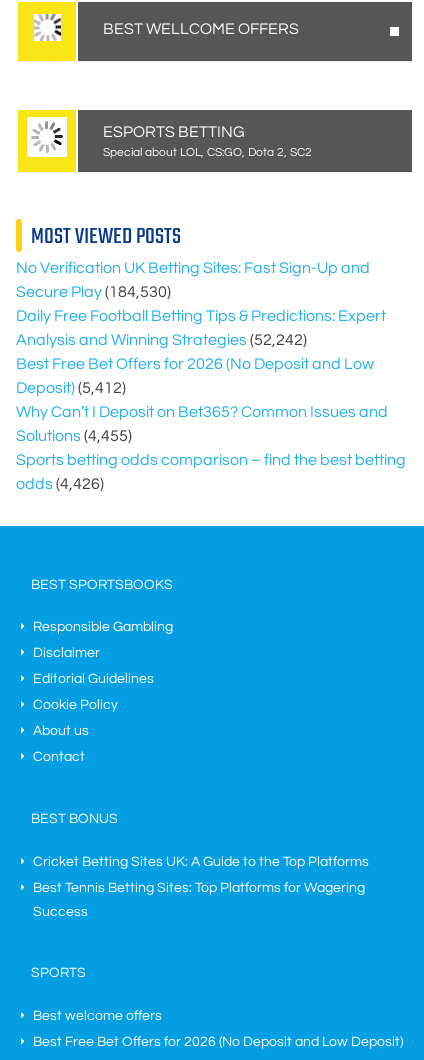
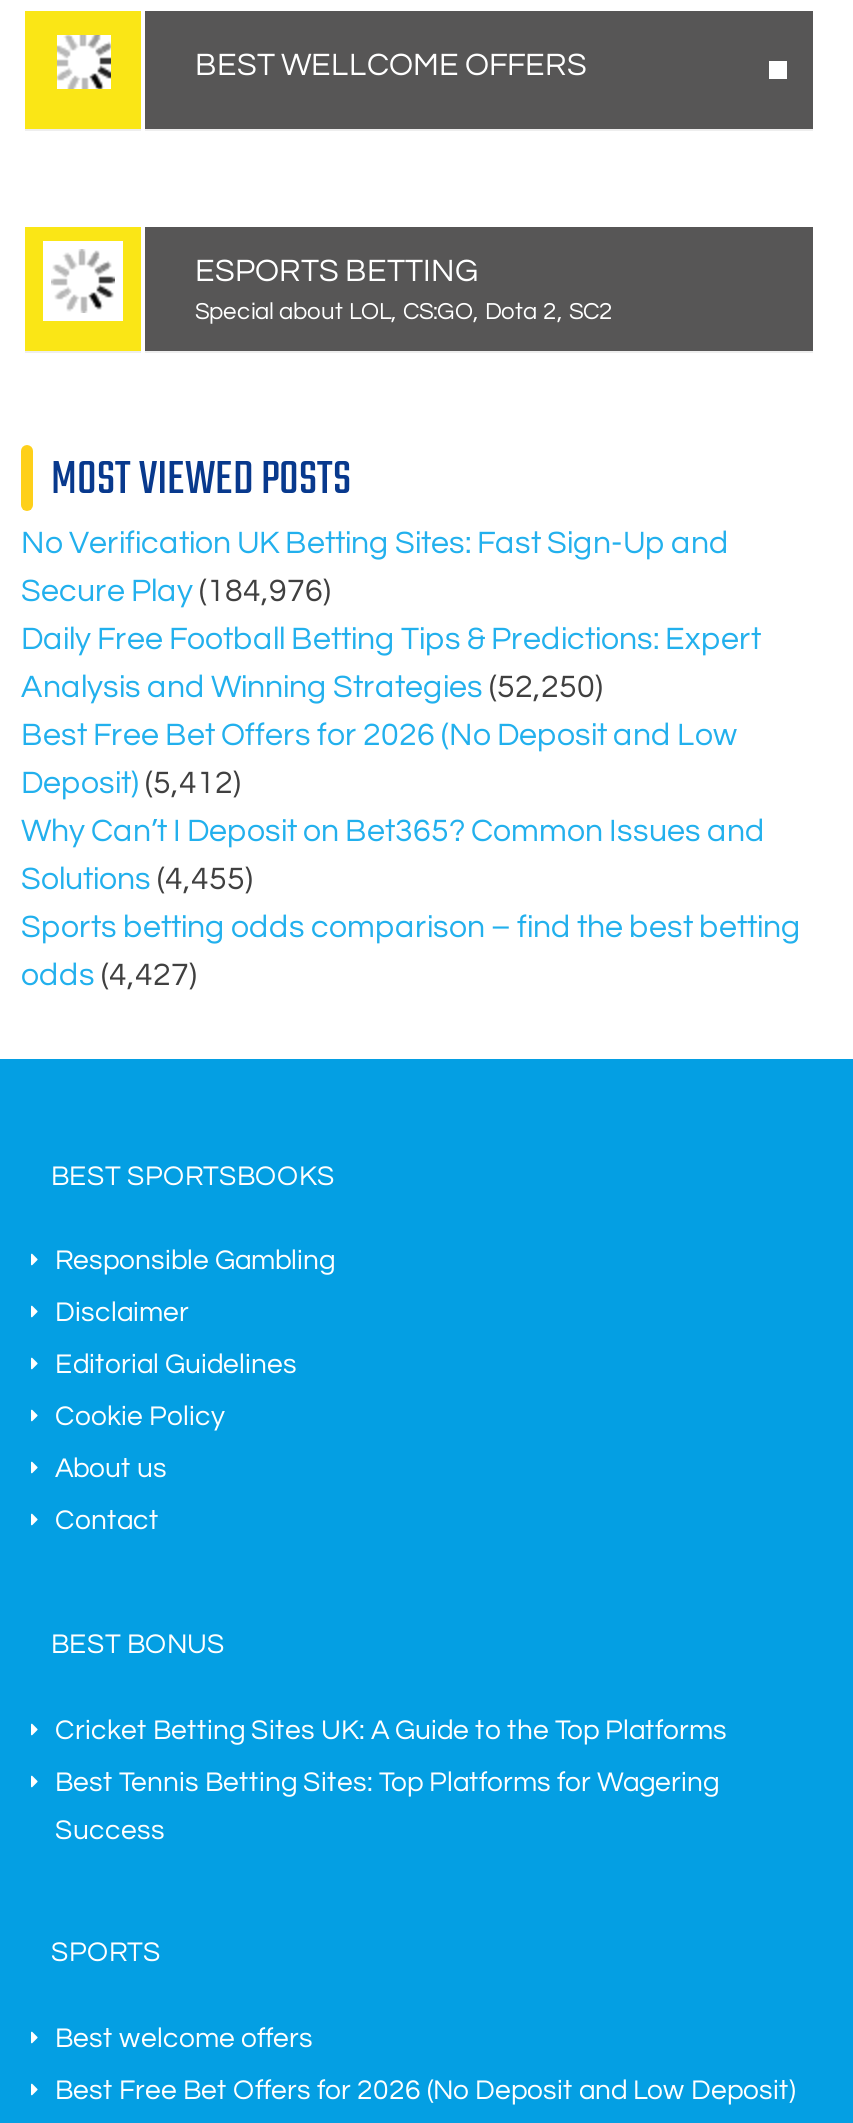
[16,284,171,300] Secure Play (184,530) -> [21,575,331,607] Secure Play (184,976)
[16,332,307,348] Analysis and Winning Strategies (52,242) -> [21,671,603,703] Analysis and Winning Strategies (52,250)
[16,476,104,492] odds (4,426) -> [21,959,197,991] odds (4,427)

